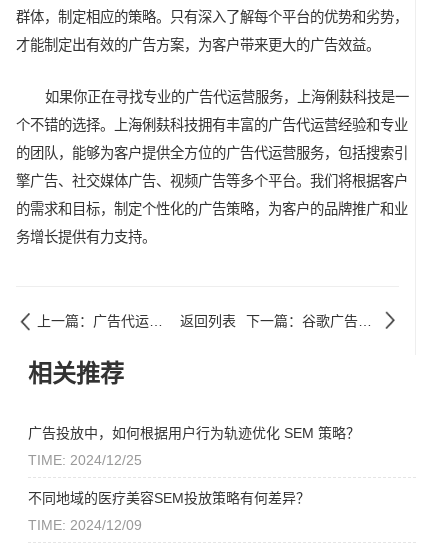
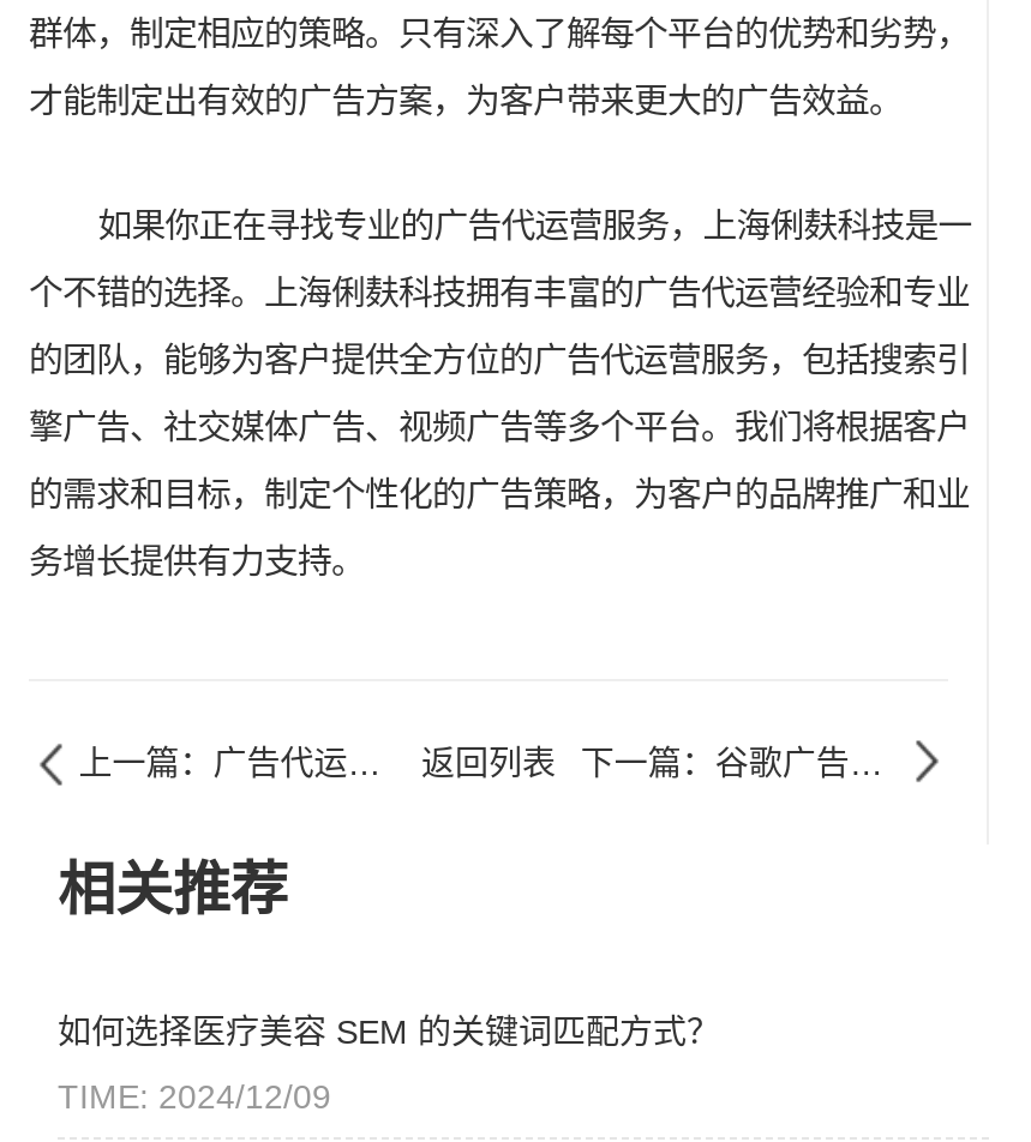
[28,425,360,506] 广告投放中，如何根据用户行为轨迹优化 SEM 策略？ | TIME: 2024/12/25 | 不同地域的医疗美容SEM投放策略有何差异？ -> [58,1012,720,1051] 如何选择医疗美容 SEM 的关键词匹配方式？

